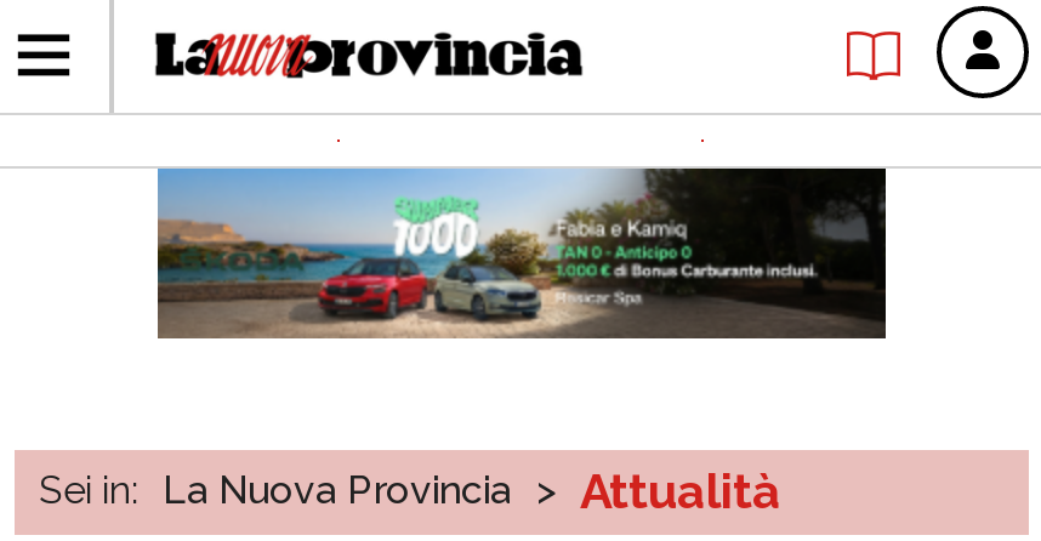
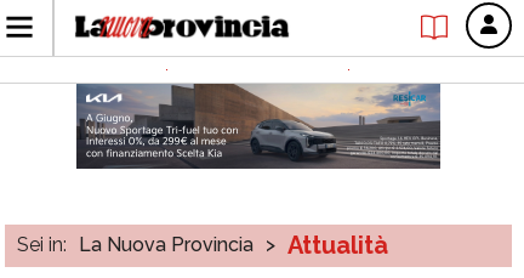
[158,166,888,341] [image] -> [76,83,442,170] [image]

